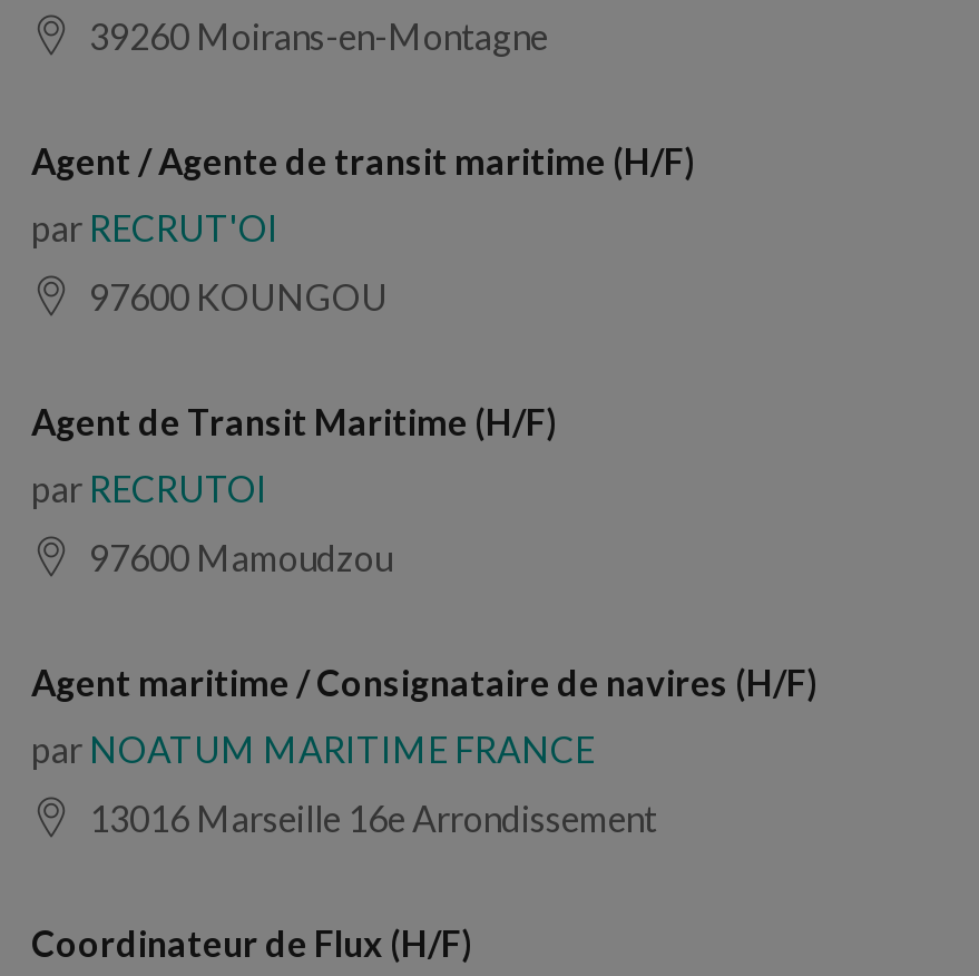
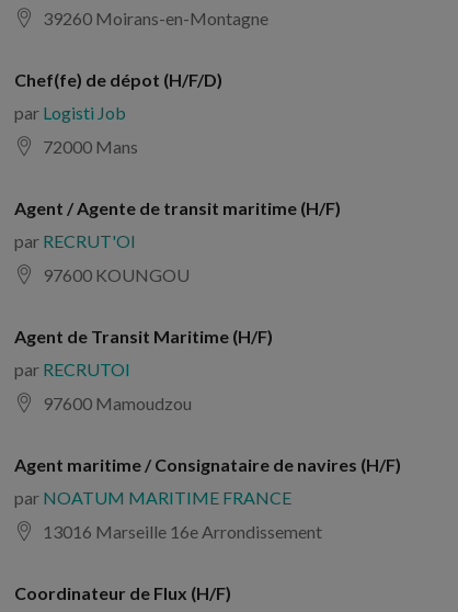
none -> [14,69,222,157] Chef(fe) de dépot (H/F/D) | par Logisti Job | 72000 Mans

